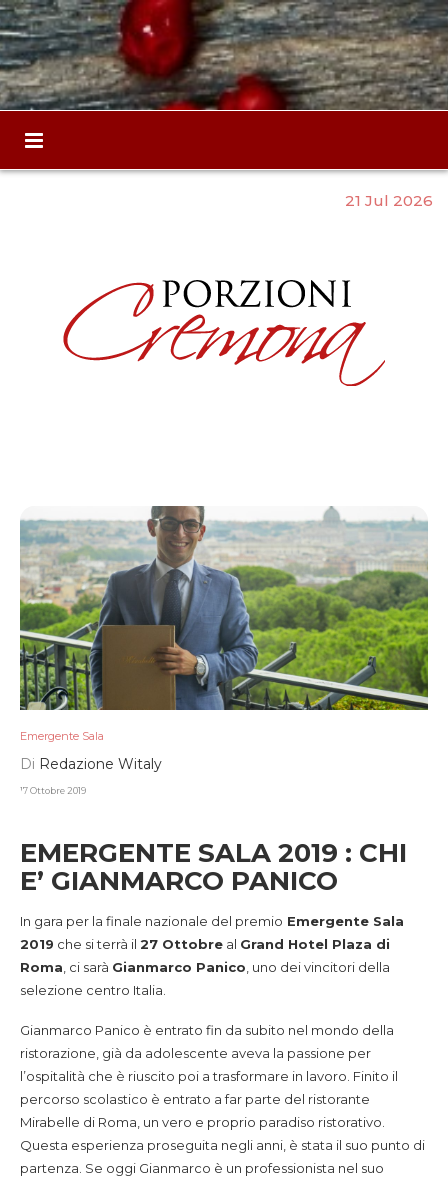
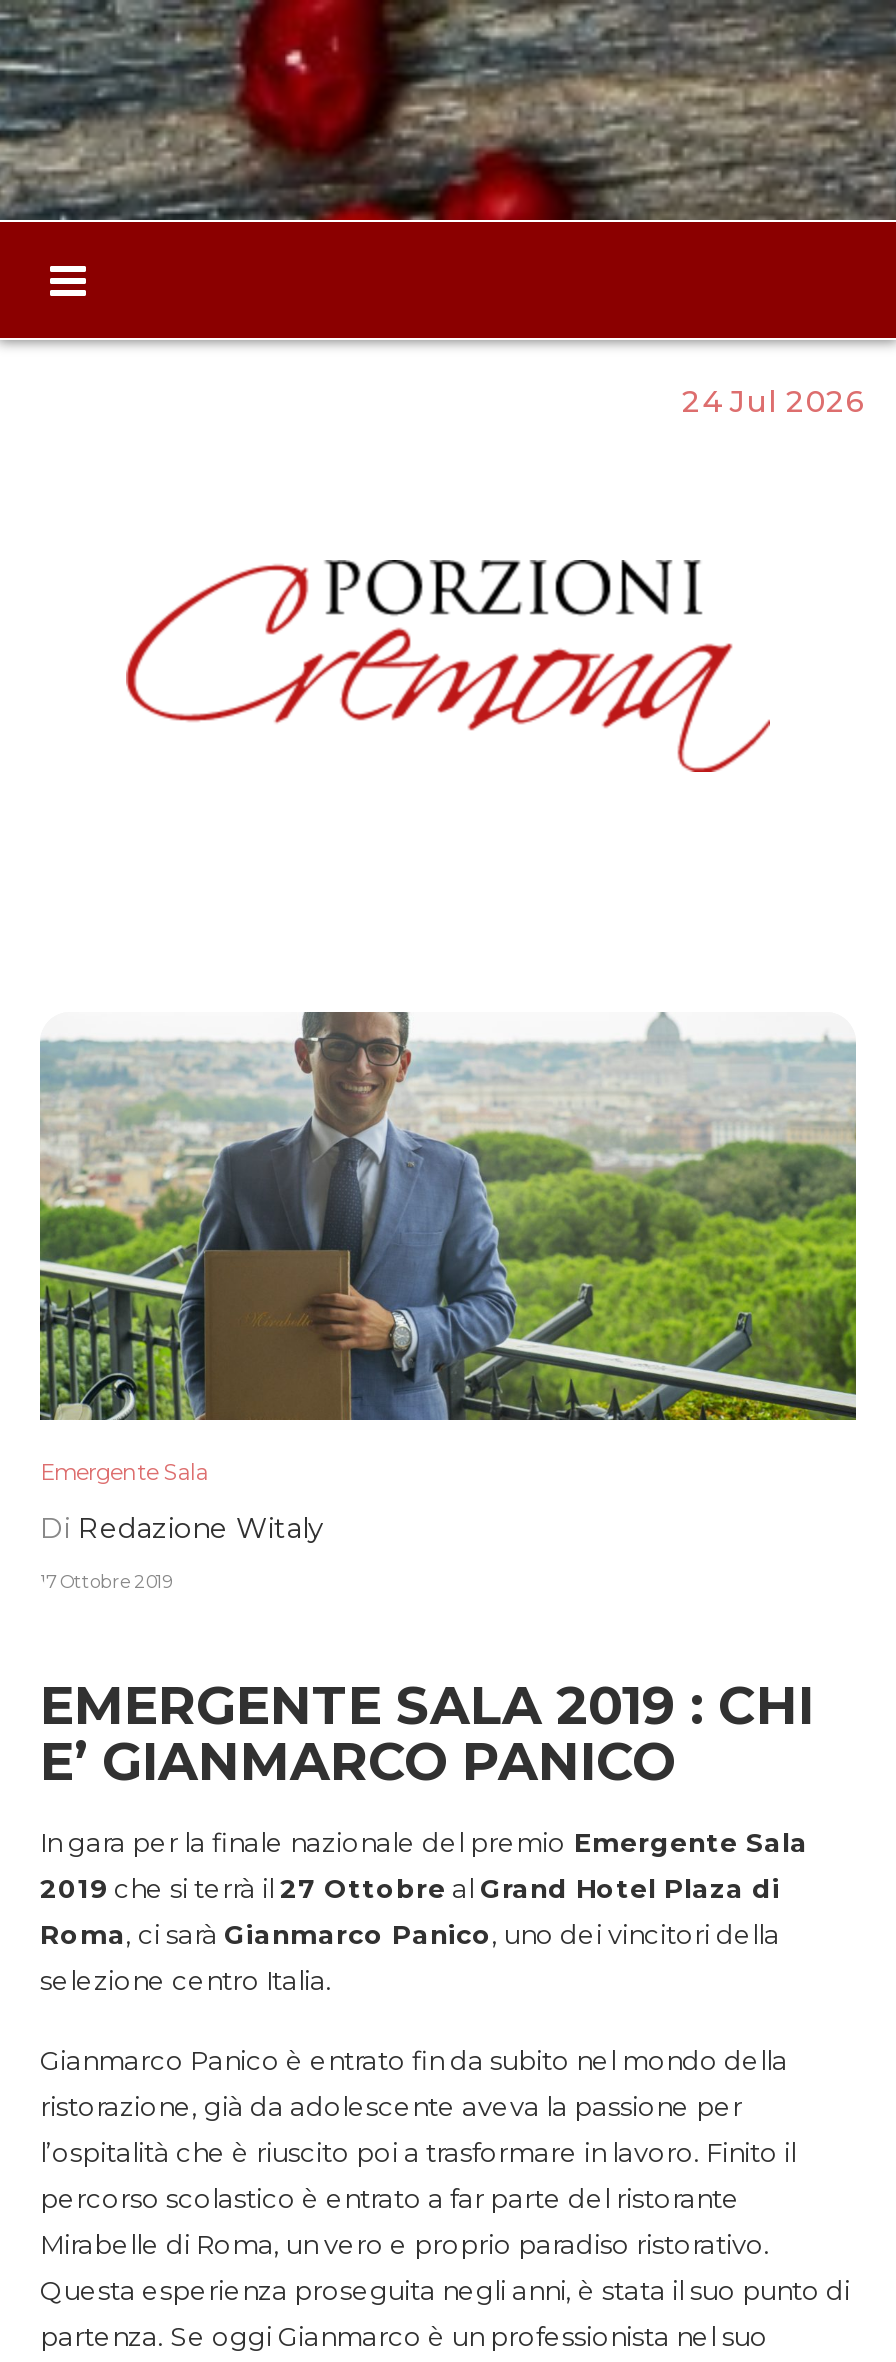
[345,191,433,210] 21 Jul 2026 -> [682,382,866,420] 24 Jul 2026

